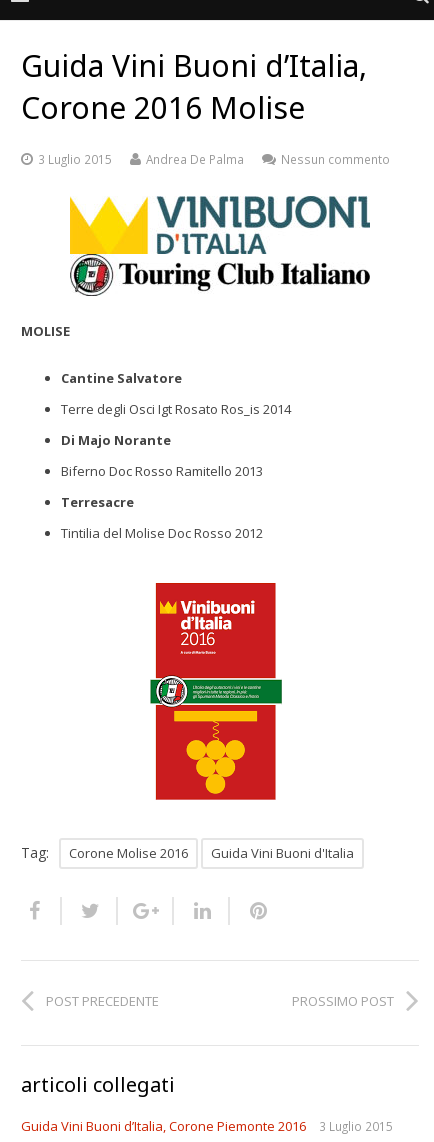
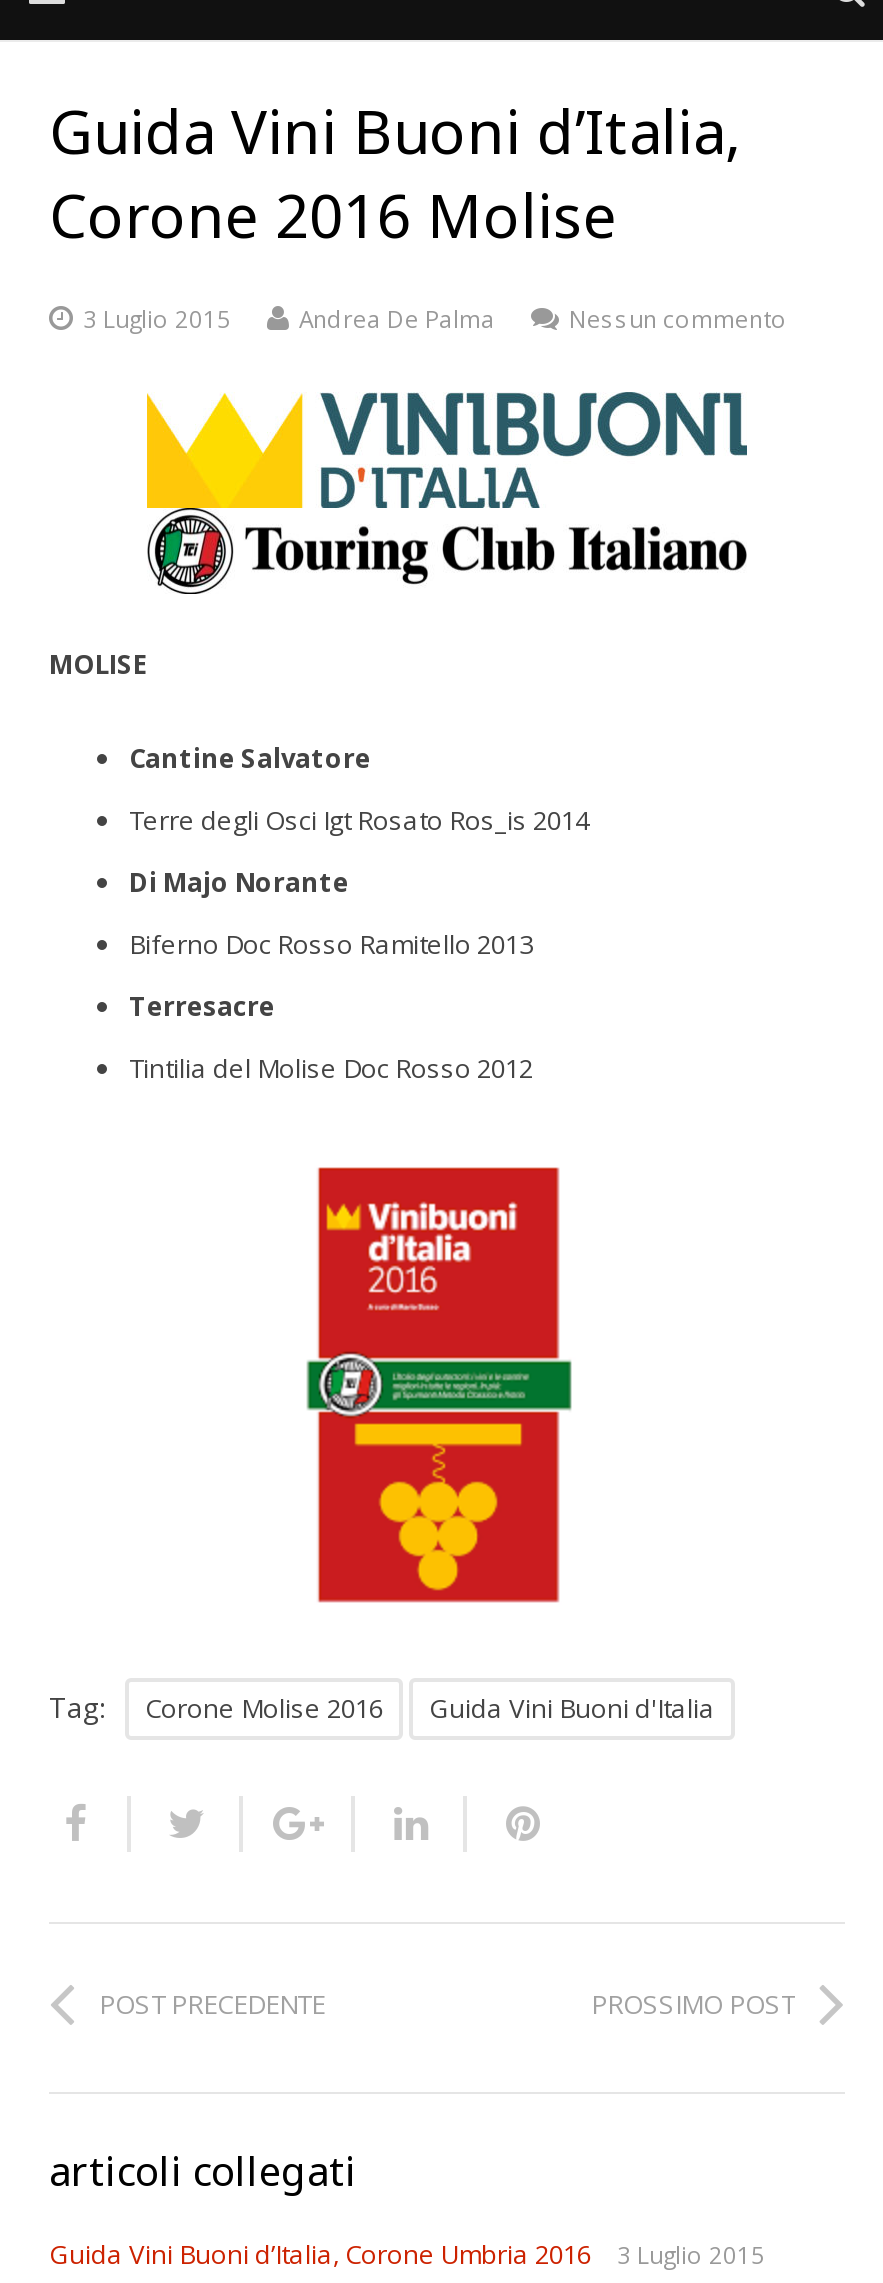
[21,1117,306,1135] Guida Vini Buoni d’Italia, Corone Piemonte 2016 -> [49,2235,591,2271] Guida Vini Buoni d’Italia, Corone Umbria 2016

